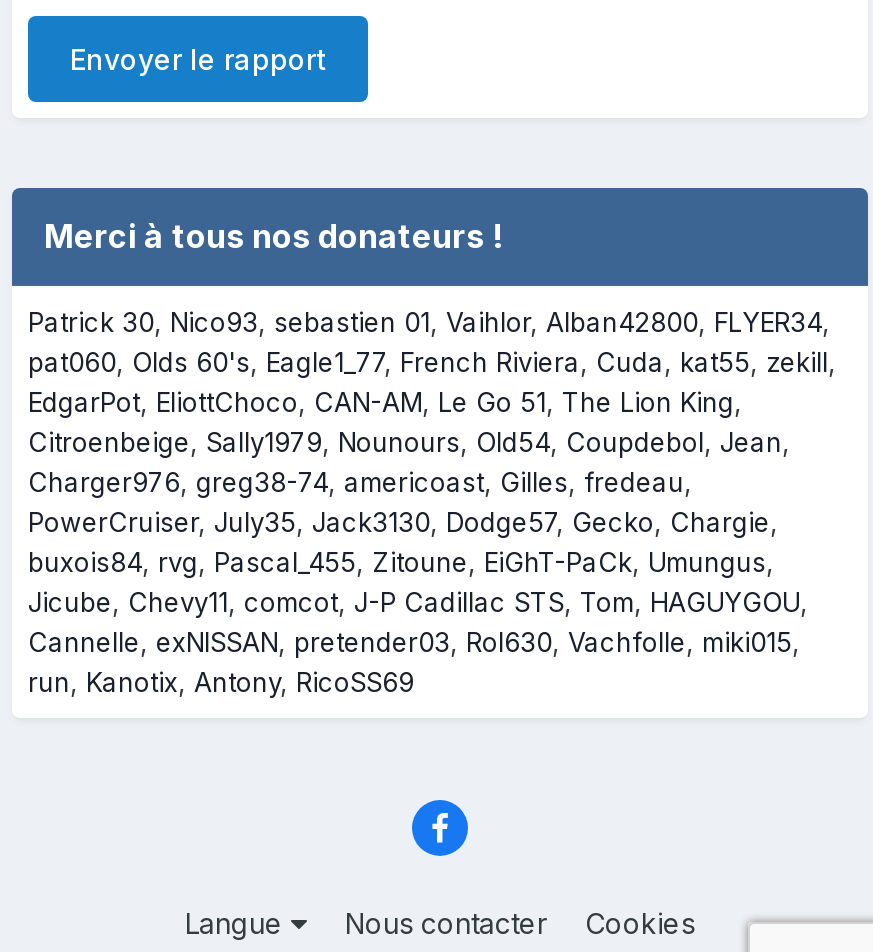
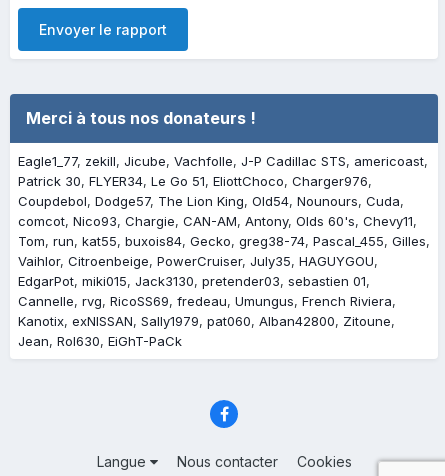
[28,306,828,697] Patrick 30 Nico93 sebastien 01 Vaihlor Alban42800 FLYER34 | pat060 Olds 60's Eagle1_77 French Riviera Cuda kat55 zekill | EdgarPot EliottChoco CAN-AM Le Go 51 The Lion King | Citroenbeige Sally1979 Nounours Old54 Coupdebol Jean | Charger976 greg38-74 americoast Gilles fredeau | PowerCruiser July35 Jack3130 Dodge57 Gecko Chargie | buxois84 rvg Pascal_455 Zitoune EiGhT-PaCk Umungus | Jicube Chevy11 comcot J-P Cadillac STS Tom HAGUYGOU | Cannelle exNISSAN pretender03 Rol630 Vachfolle miki015 | run Kanotix Antony RicoSS69 -> [18,153,426,348] Eagle1_77 zekill Jicube Vachfolle J-P Cadillac STS americoast | Patrick 30 FLYER34 Le Go 51 EliottChoco Charger976 | Coupdebol Dodge57 The Lion King Old54 Nounours Cuda | comcot Nico93 Chargie CAN-AM Antony Olds 60's Chevy11 | Tom run kat55 buxois84 Gecko greg38-74 Pascal_455 Gilles | Vaihlor Citroenbeige PowerCruiser July35 HAGUYGOU | EdgarPot miki015 Jack3130 pretender03 sebastien 01 | Cannelle rvg RicoSS69 fredeau Umungus French Riviera | Kanotix exNISSAN Sally1979 pat060 Alban42800 Zitoune | Jean Rol630 EiGhT-PaCk

